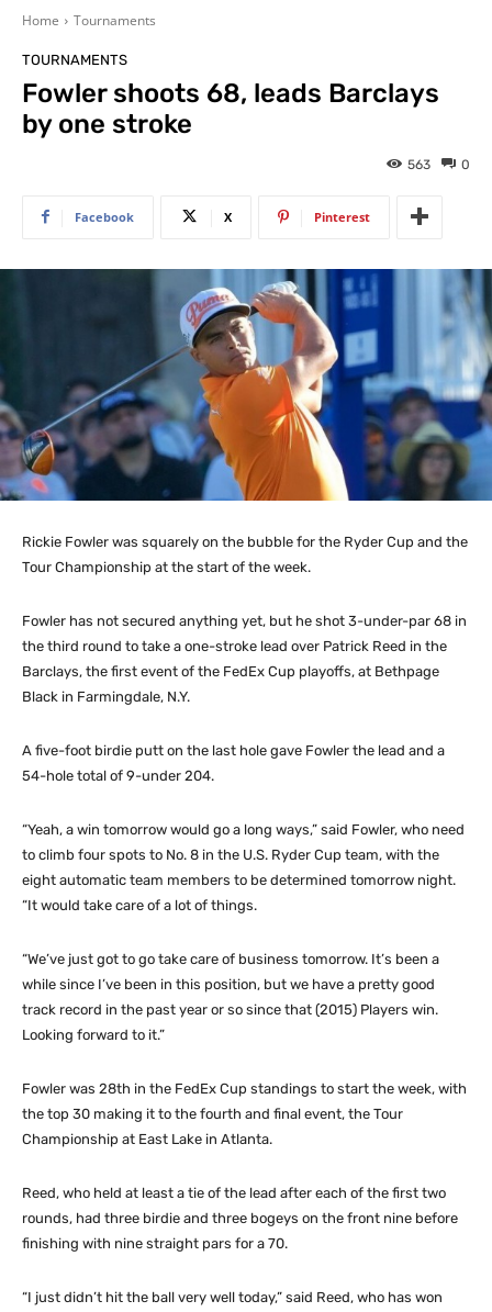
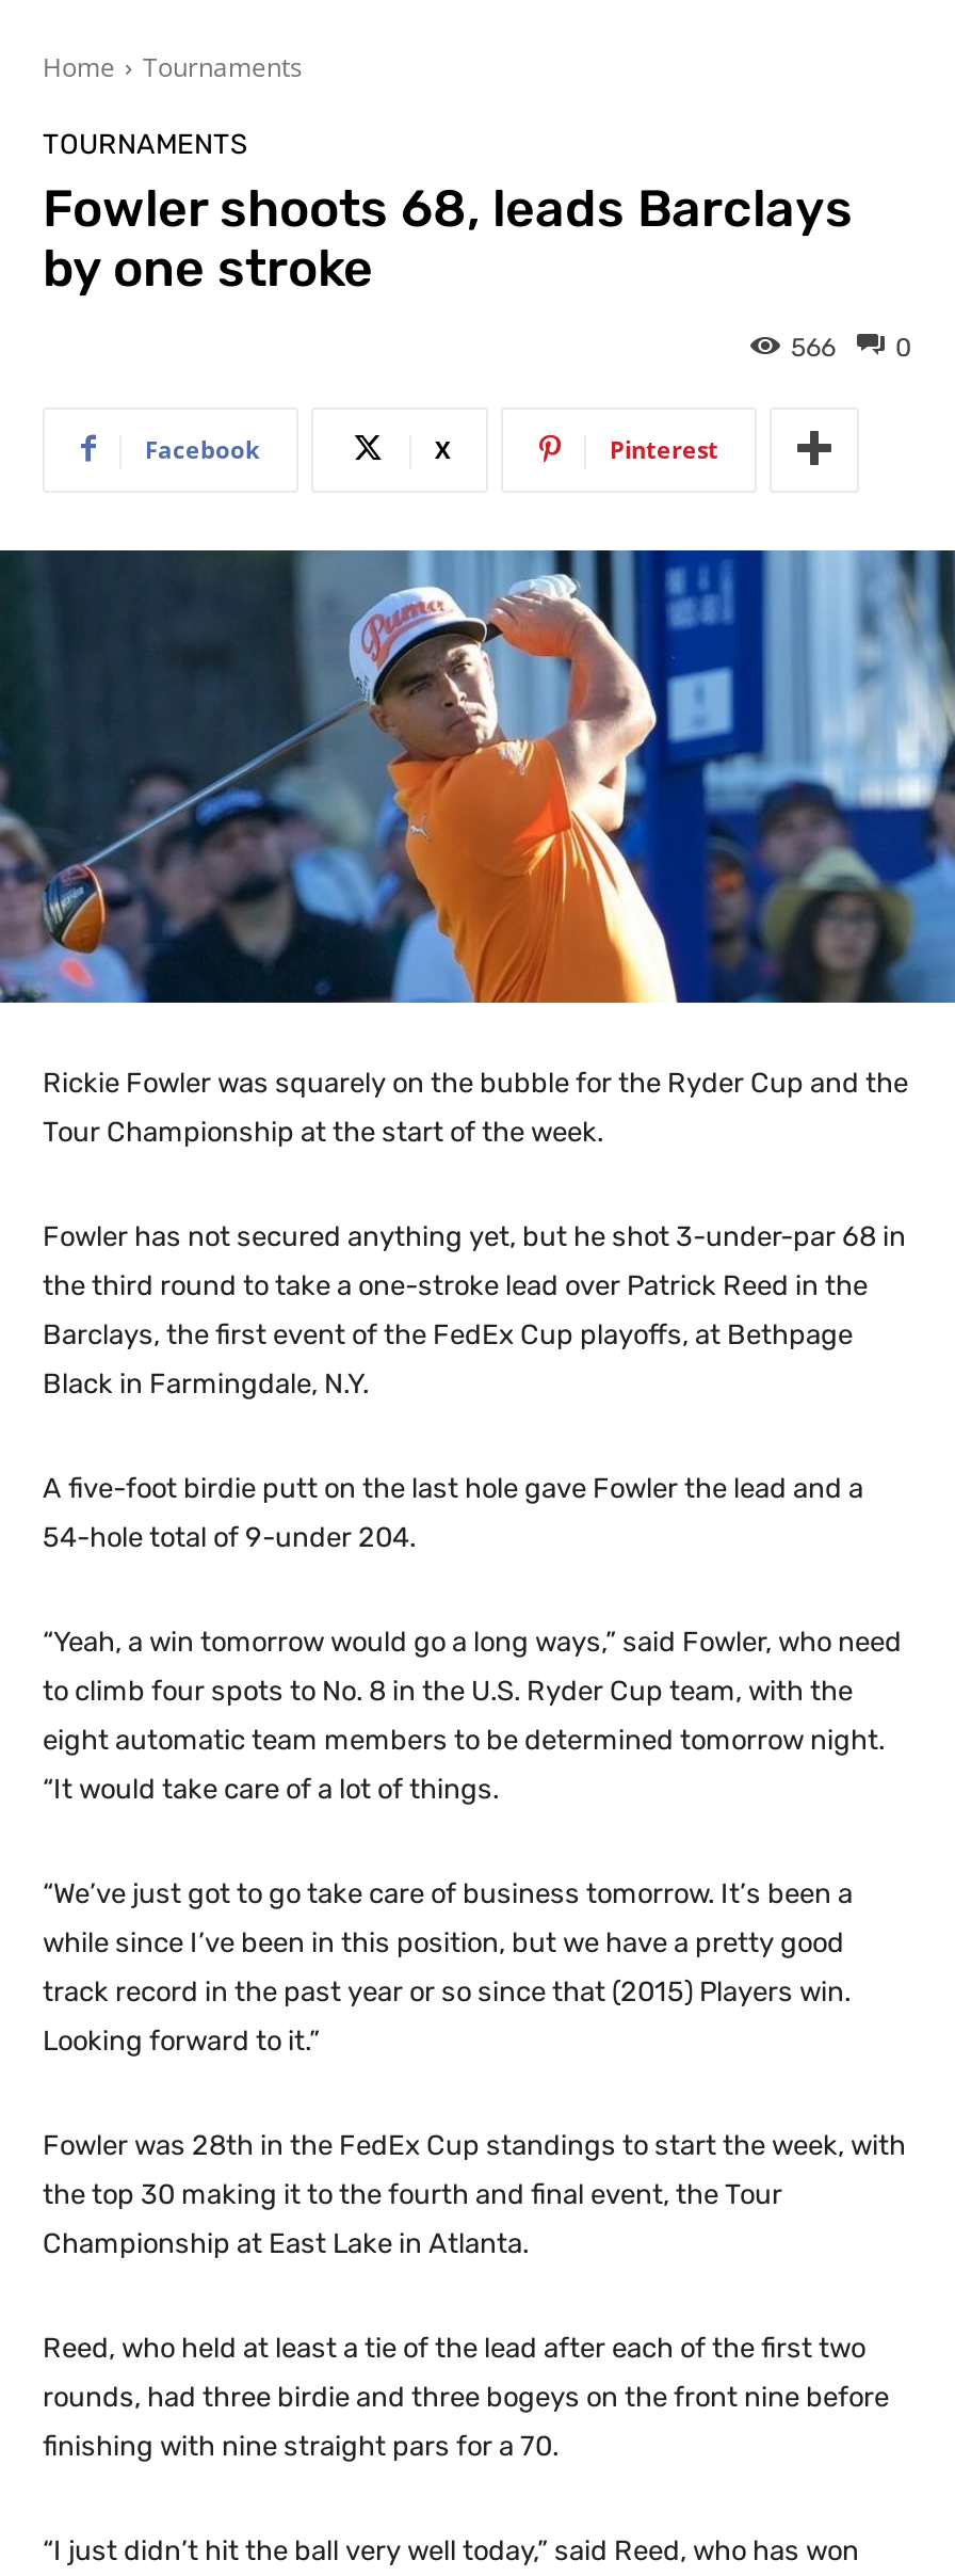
[407,157,470,172] 563 0 -> [791,333,912,362] 566 0

